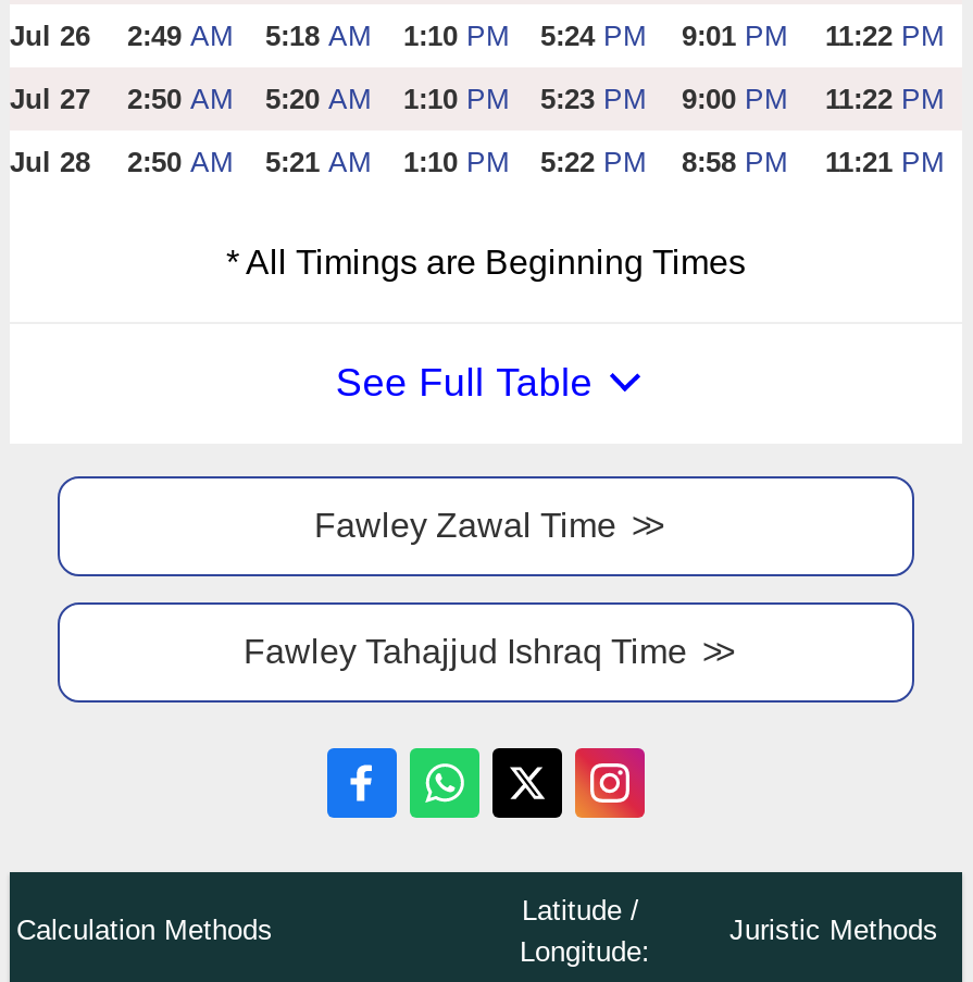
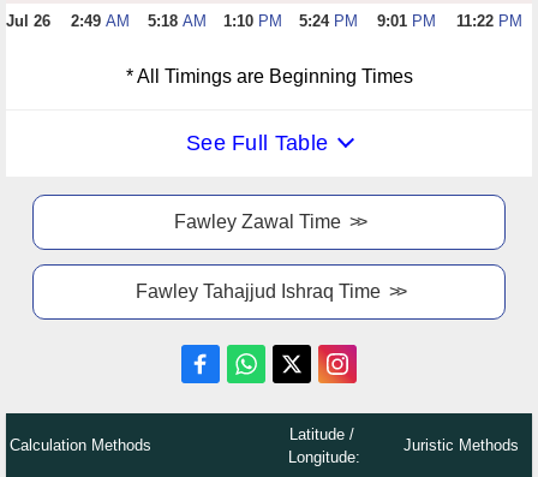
[10,83,945,178] Jul 27 | 2:50 AM | 5:20 AM | 1:10 PM | 5:23 PM | 9:00 PM | 11:22 PM | Jul 28 | 2:50 AM | 5:21 AM | 1:10 PM | 5:22 PM | 8:58 PM | 11:21 PM -> none

